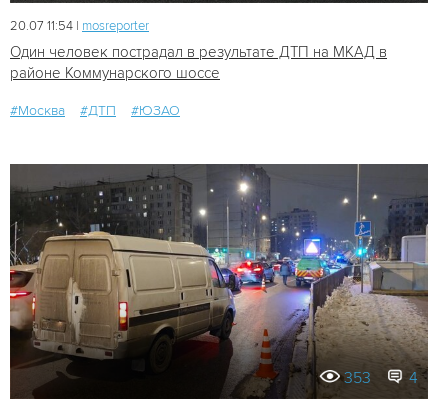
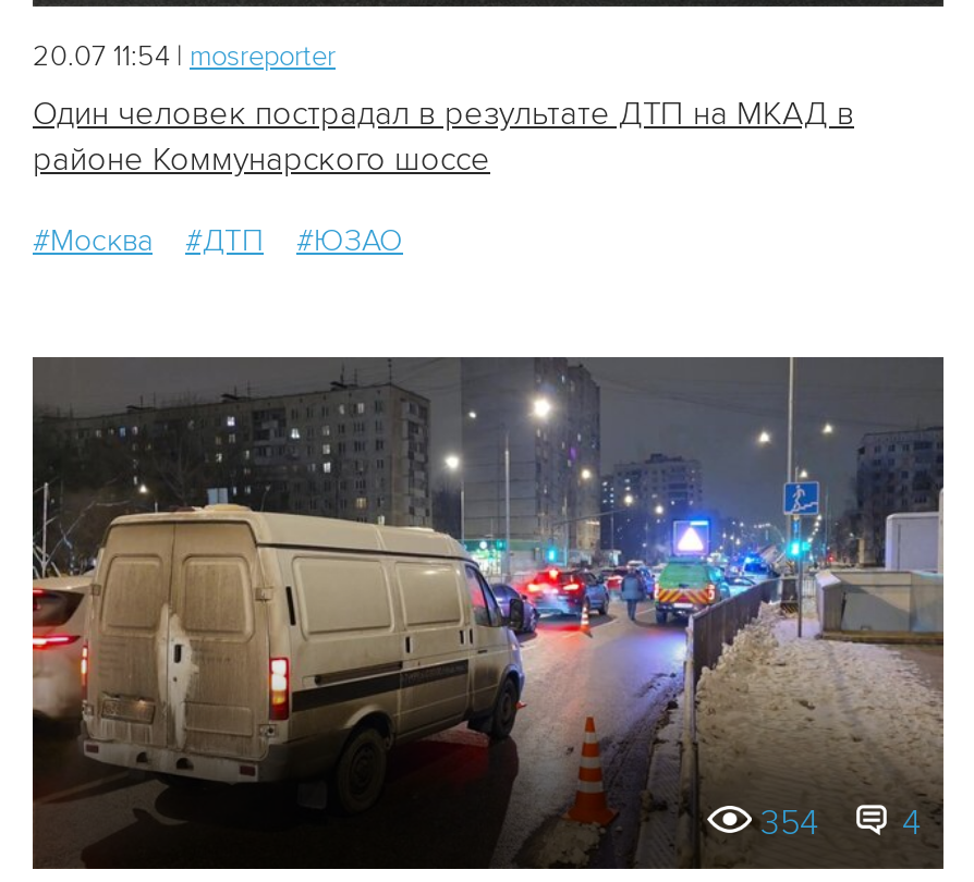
[344,368,418,388] 353 4 -> [760,801,922,845] 354 4

